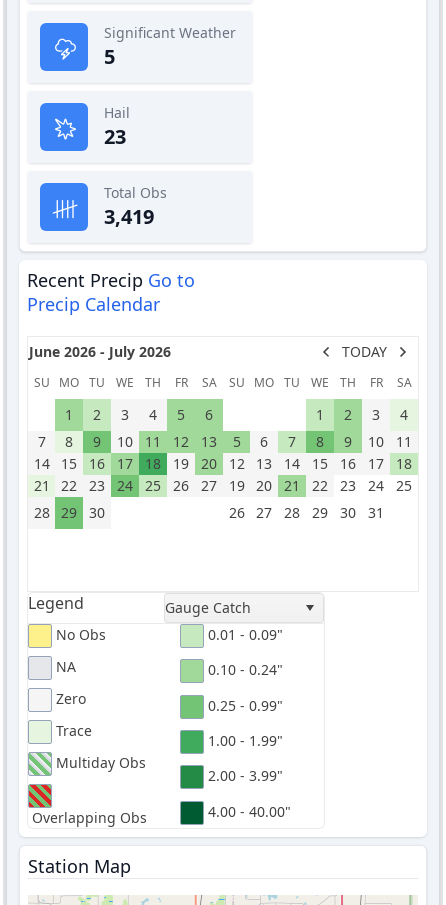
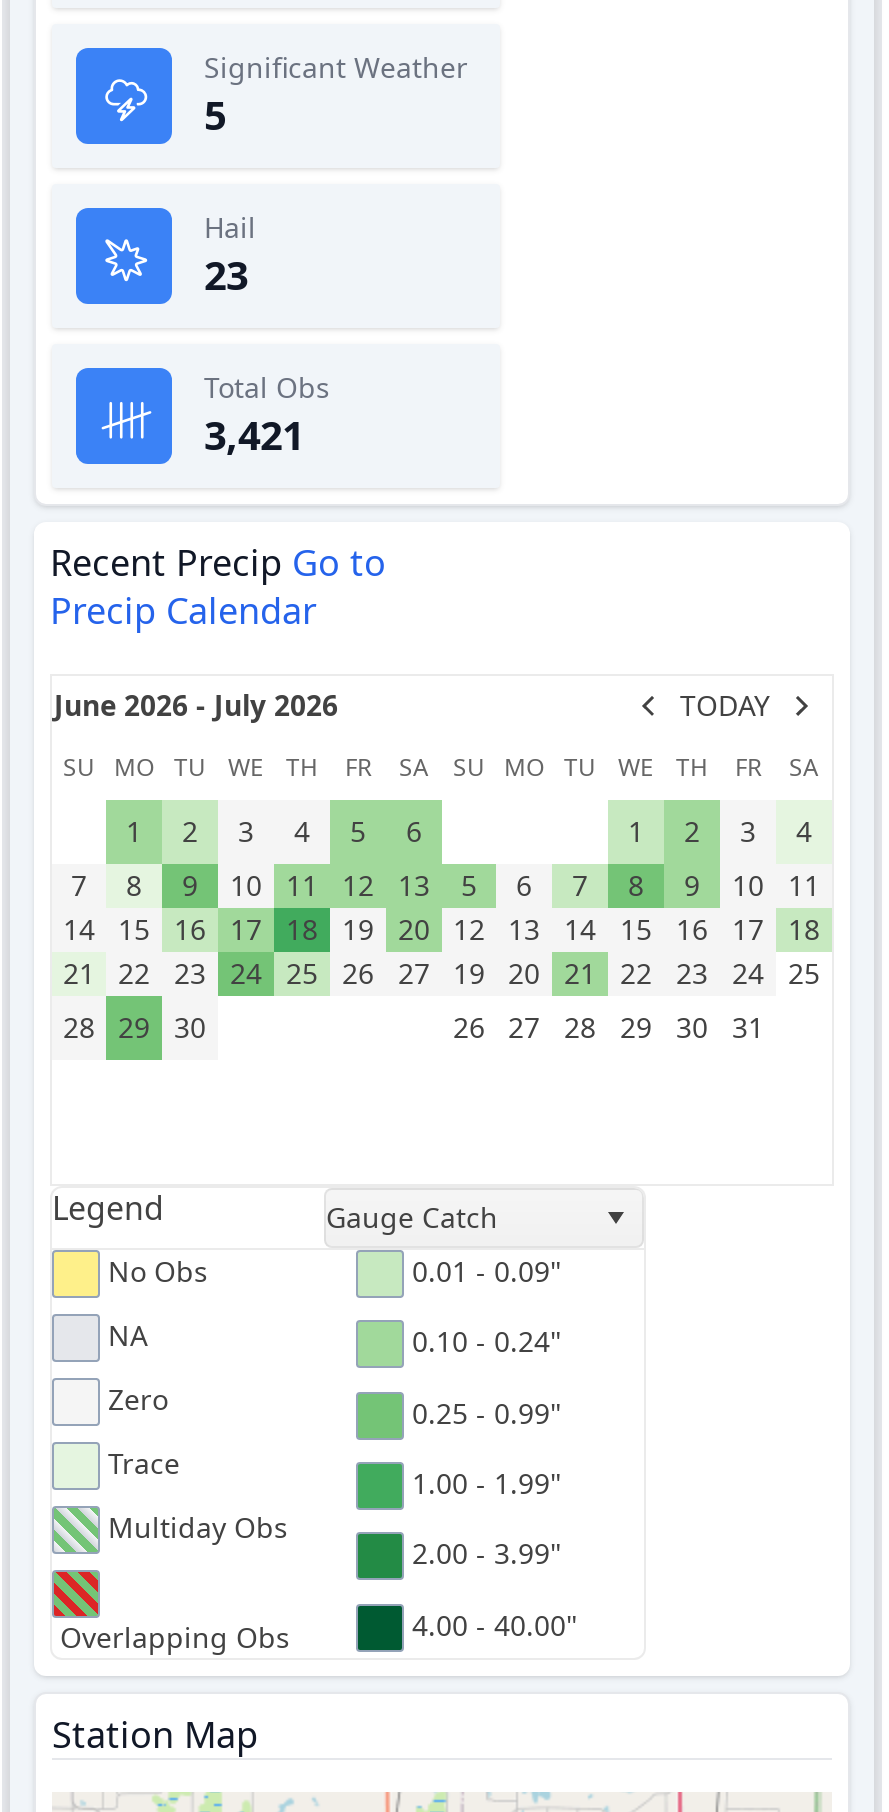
[104,203,154,230] 3,419 -> [204,408,304,462] 3,421

